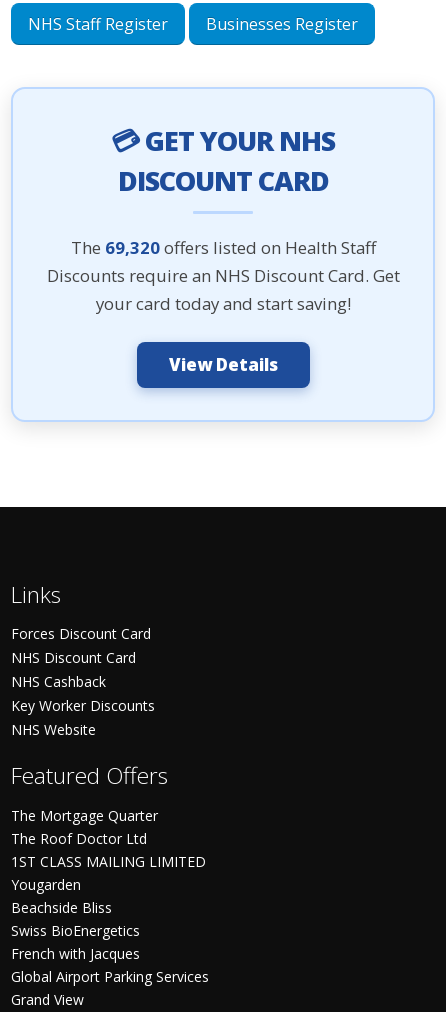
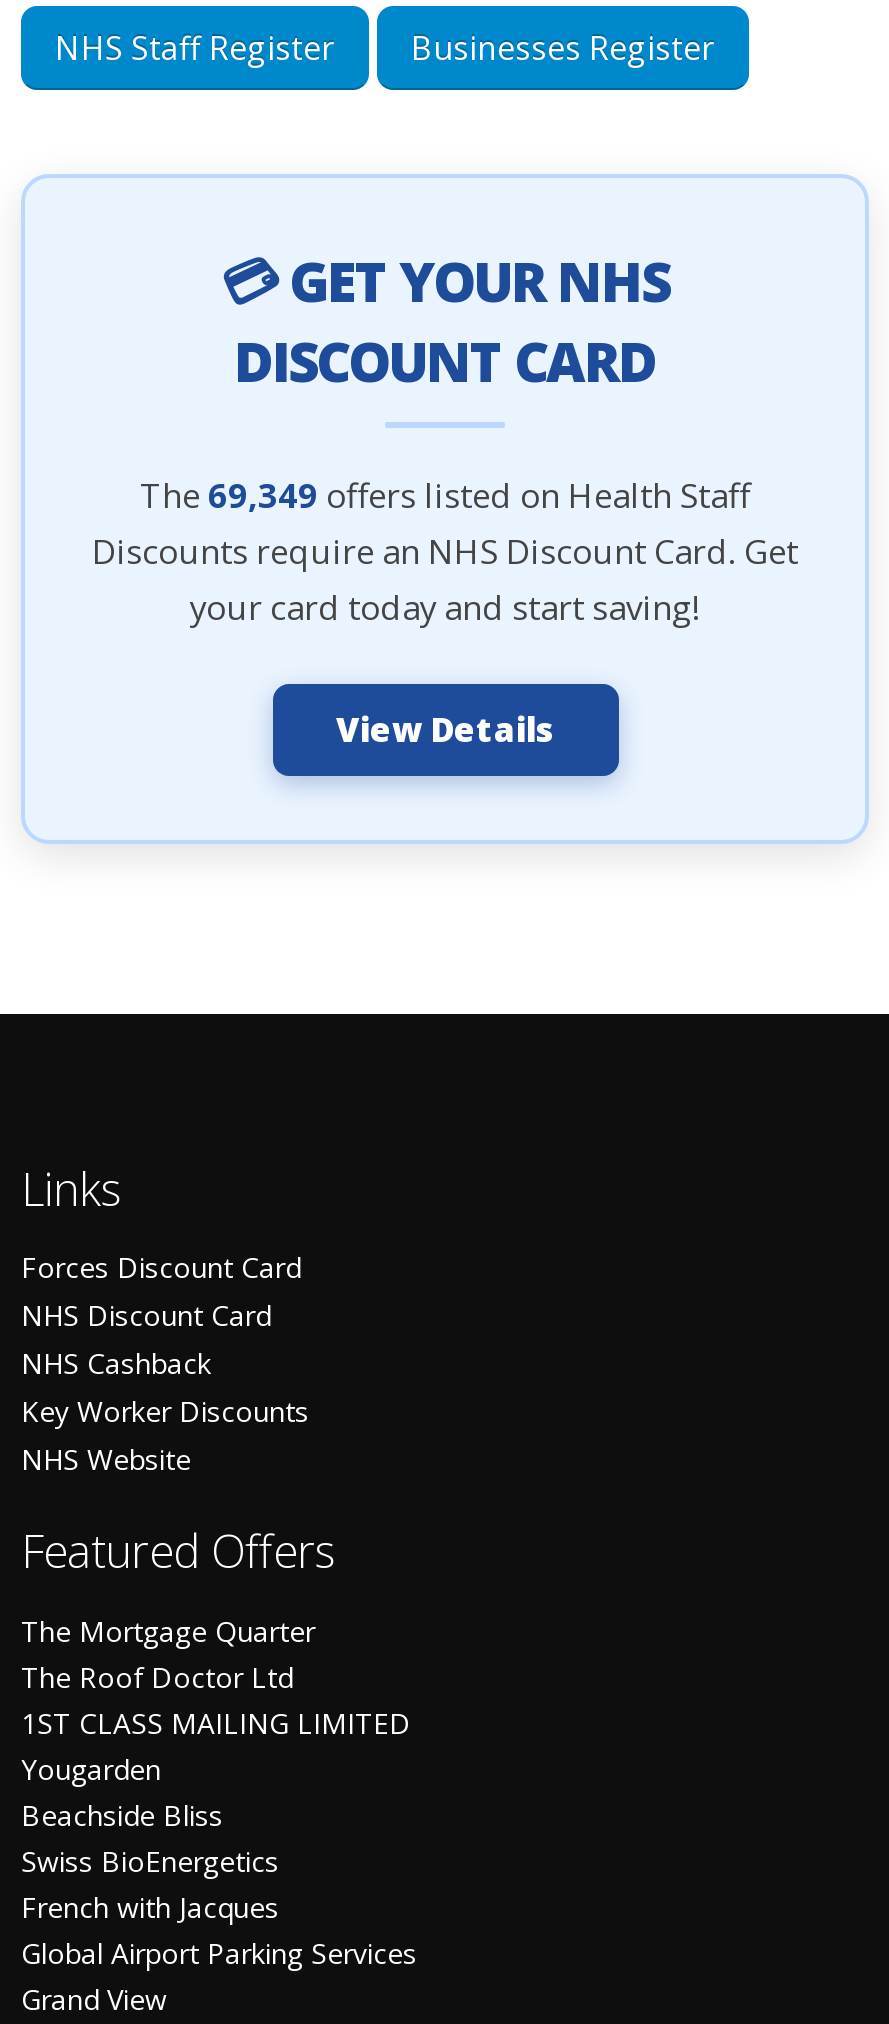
[70,236,375,259] The 69,320 offers listed on Health Staff -> [140,472,750,518] The 69,349 offers listed on Health Staff

